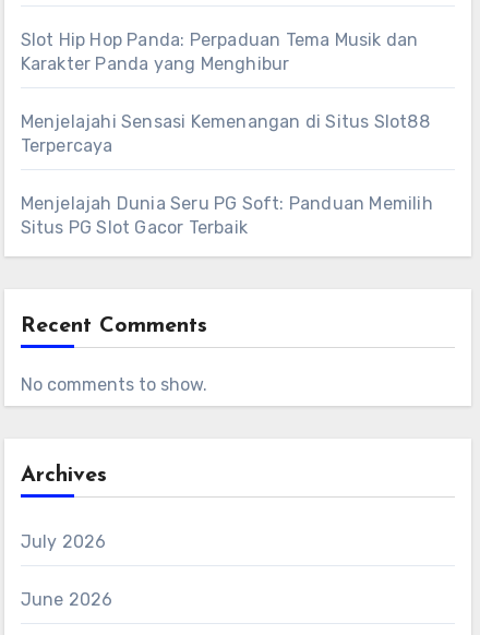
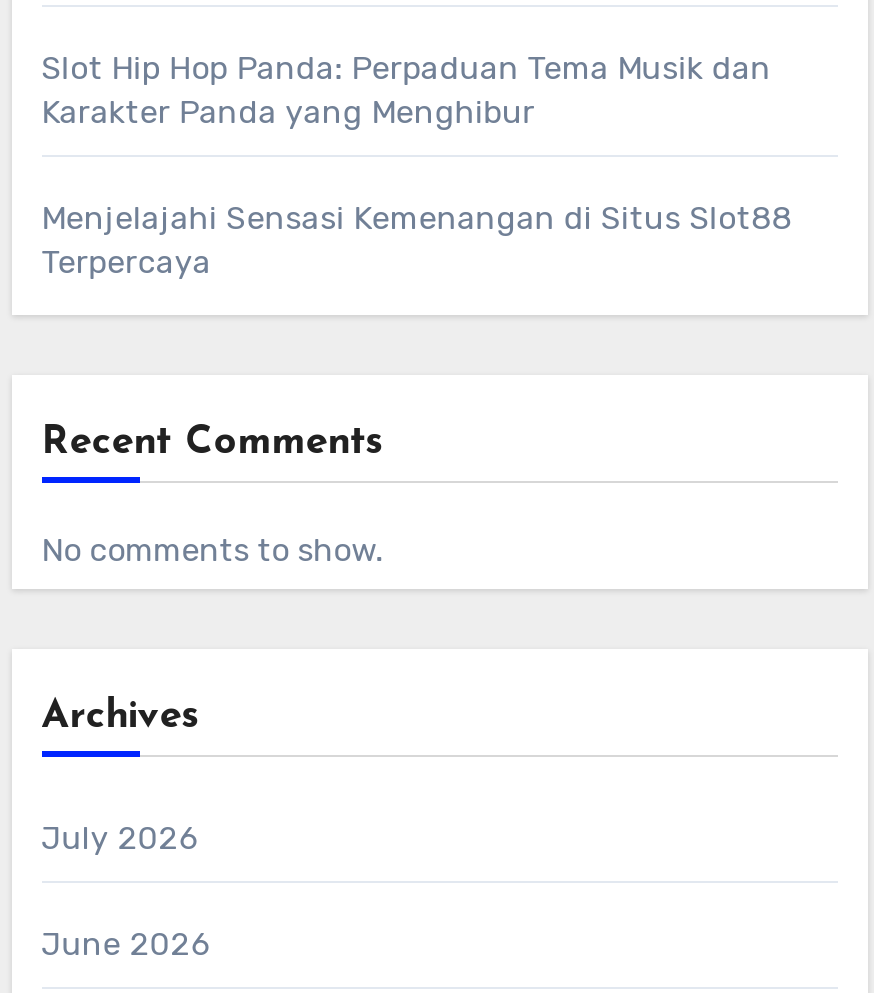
[20,193,433,238] Menjelajah Dunia Seru PG Soft: Panduan Memilih | Situs PG Slot Gacor Terbaik -> none

